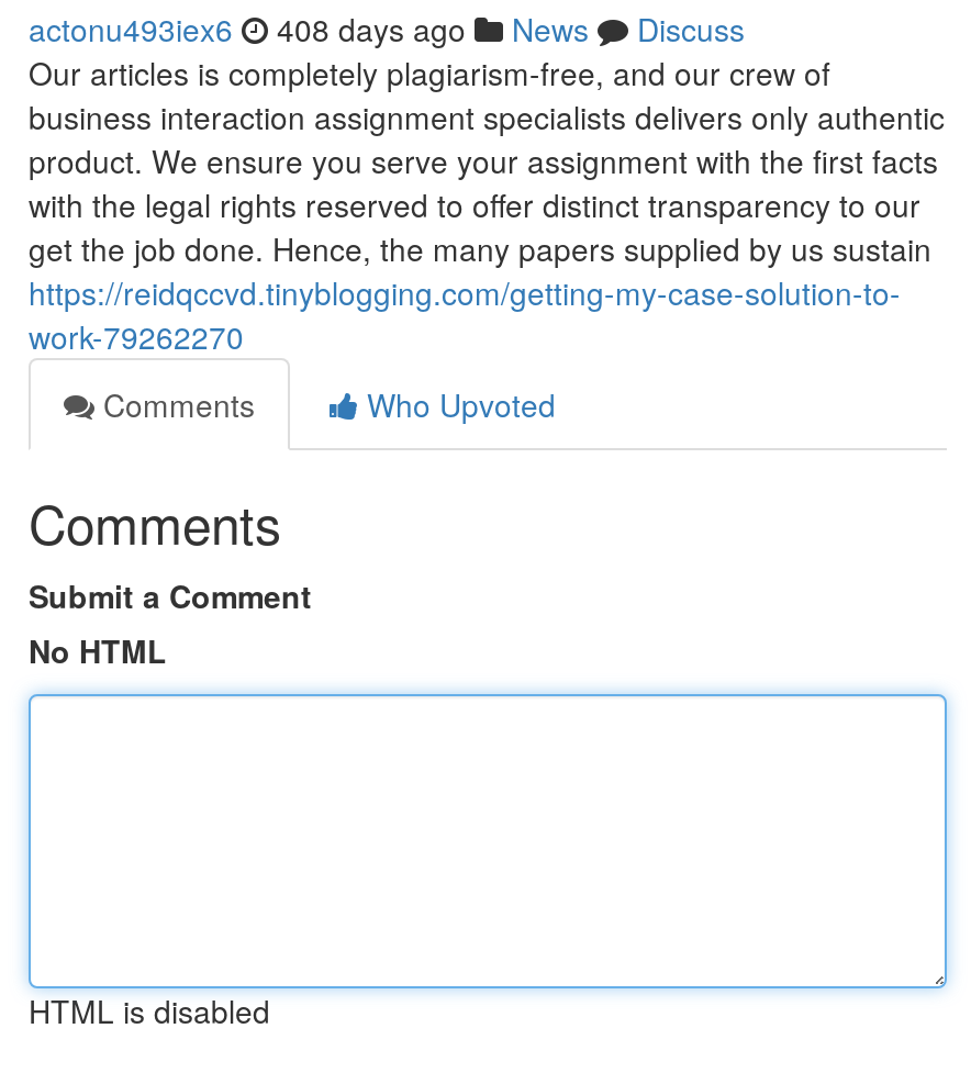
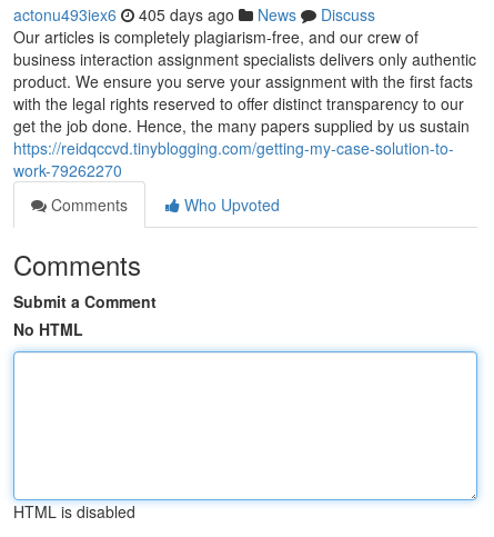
[29,7,745,51] actonu493iex6 408 days ago News Discuss -> [13,3,375,26] actonu493iex6 405 days ago News Discuss

